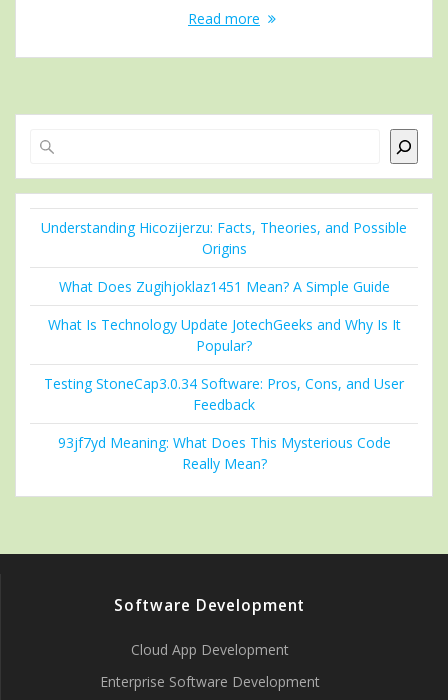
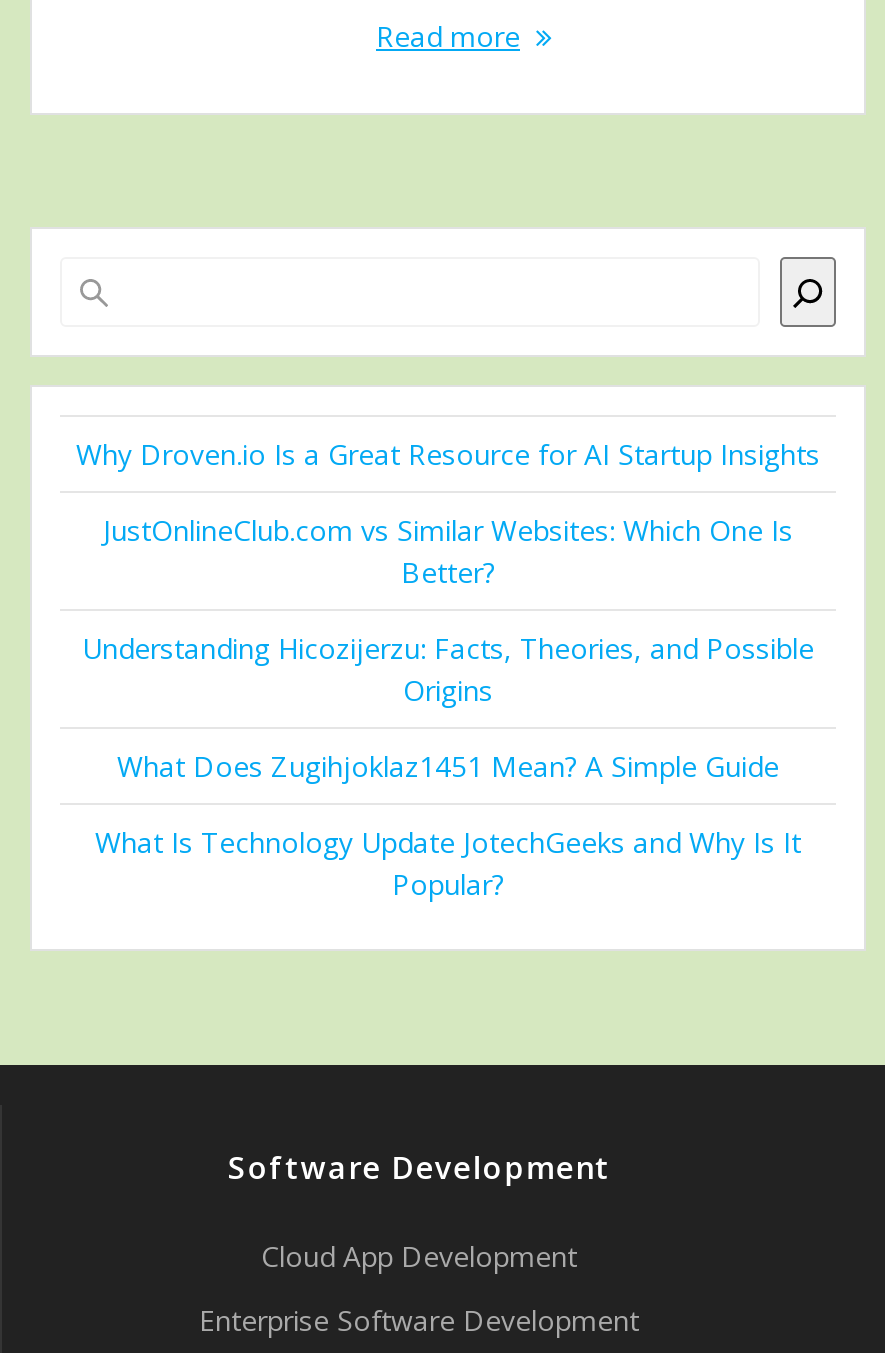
none -> [76,435,820,591] Why Droven.io Is a Great Resource for AI Startup Insights | JustOnlineClub.com vs Similar Websites: Which One Is | Better?
moved [41,218,407,355] -> [82,629,814,903]: Understanding Hicozijerzu: Facts, Theories, and Possible | Origins | What Does Zugihjoklaz1451 Mean? A Simple Guide | What Is Technology Update JotechGeeks and Why Is It | Popular?
[44,374,404,473] Testing StoneCap3.0.34 Software: Pros, Cons, and User | Feedback | 93jf7yd Meaning: What Does This Mysterious Code | Really Mean? -> none

